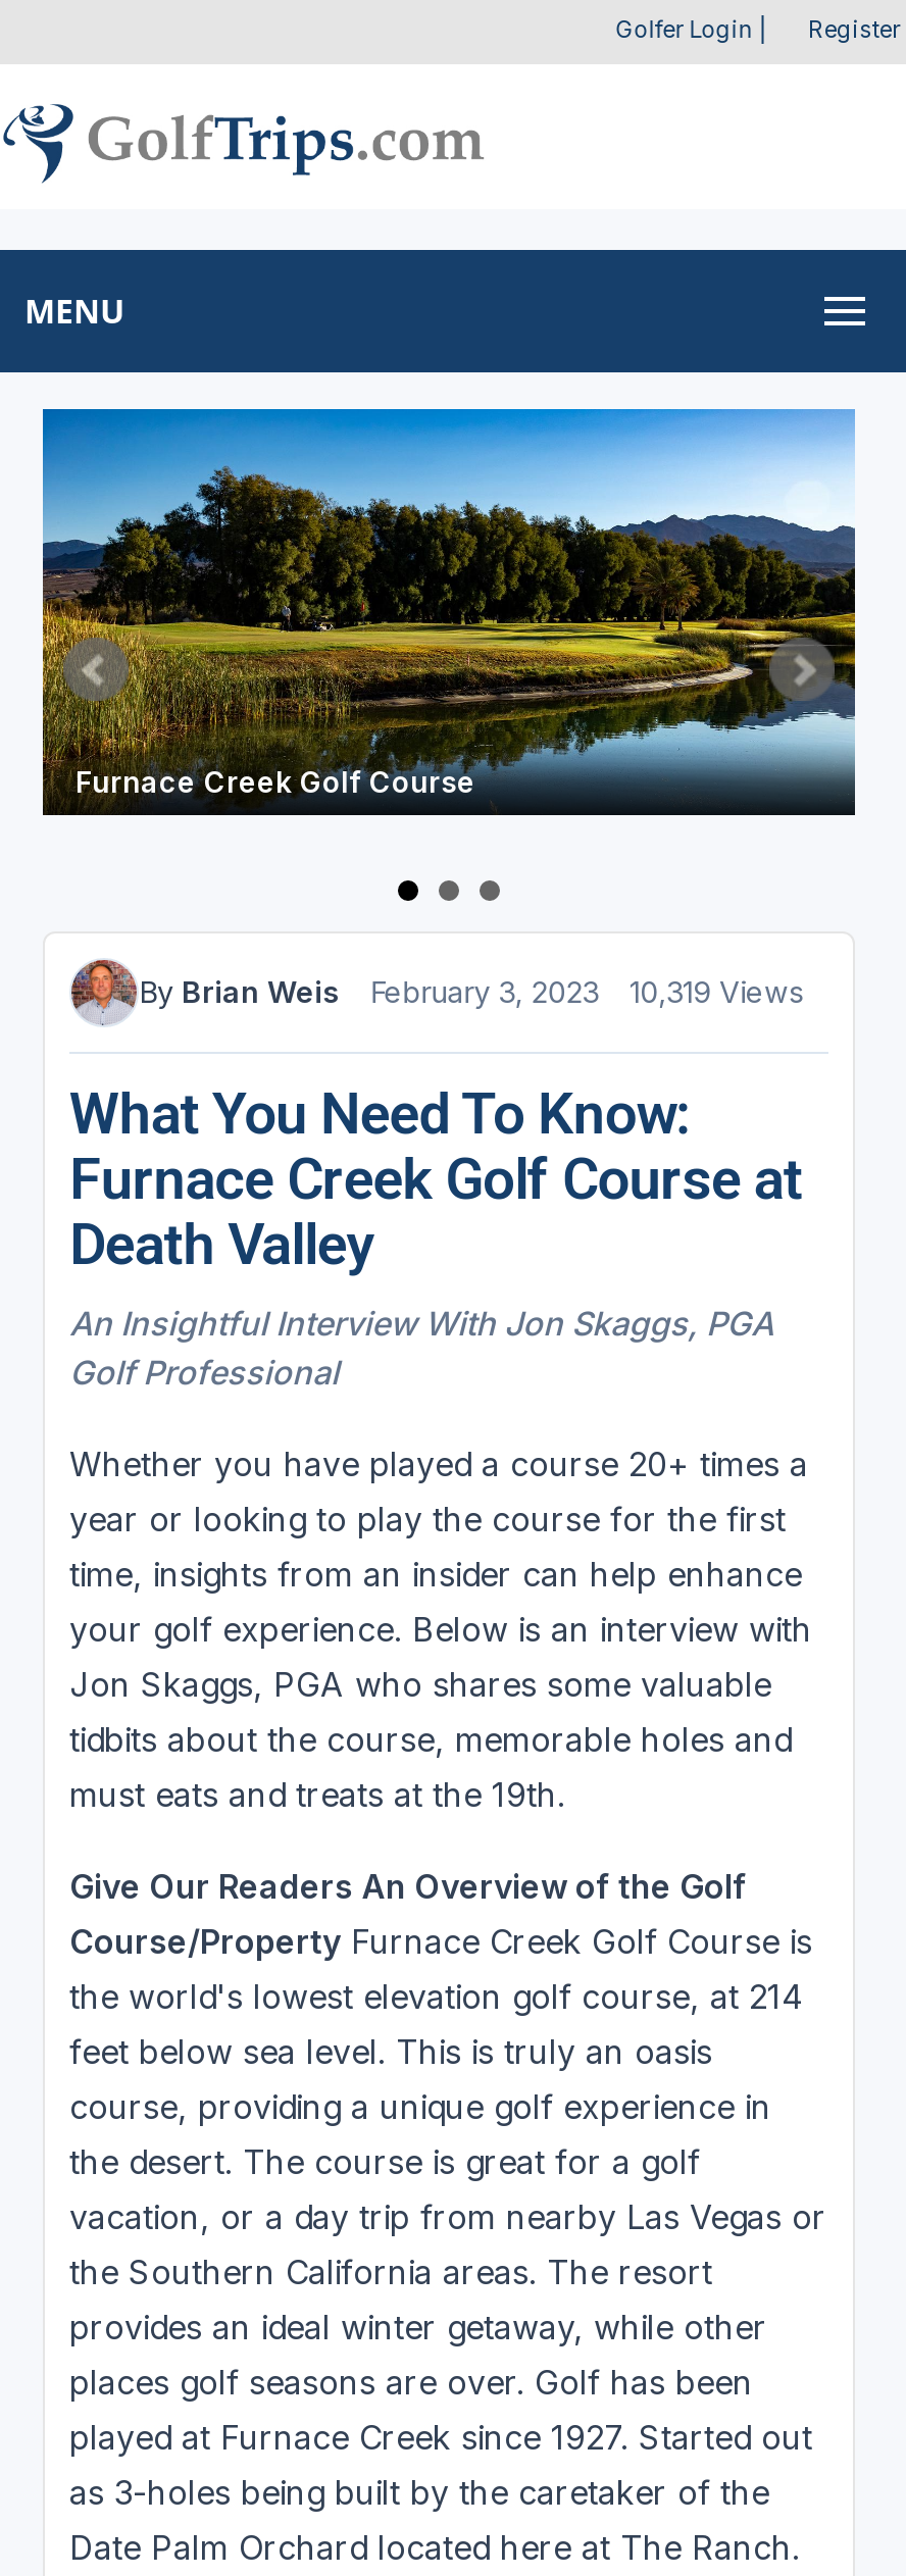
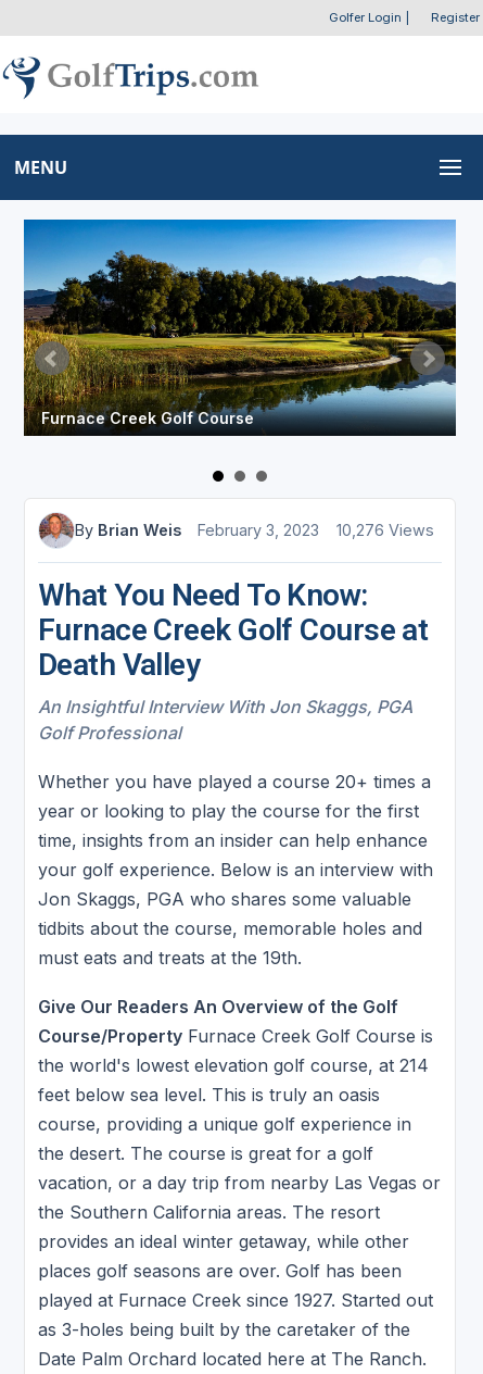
[139,973,805,1008] By Brian Weis February 3, 2023 10,319 Views -> [75,520,434,539] By Brian Weis February 3, 2023 10,276 Views

